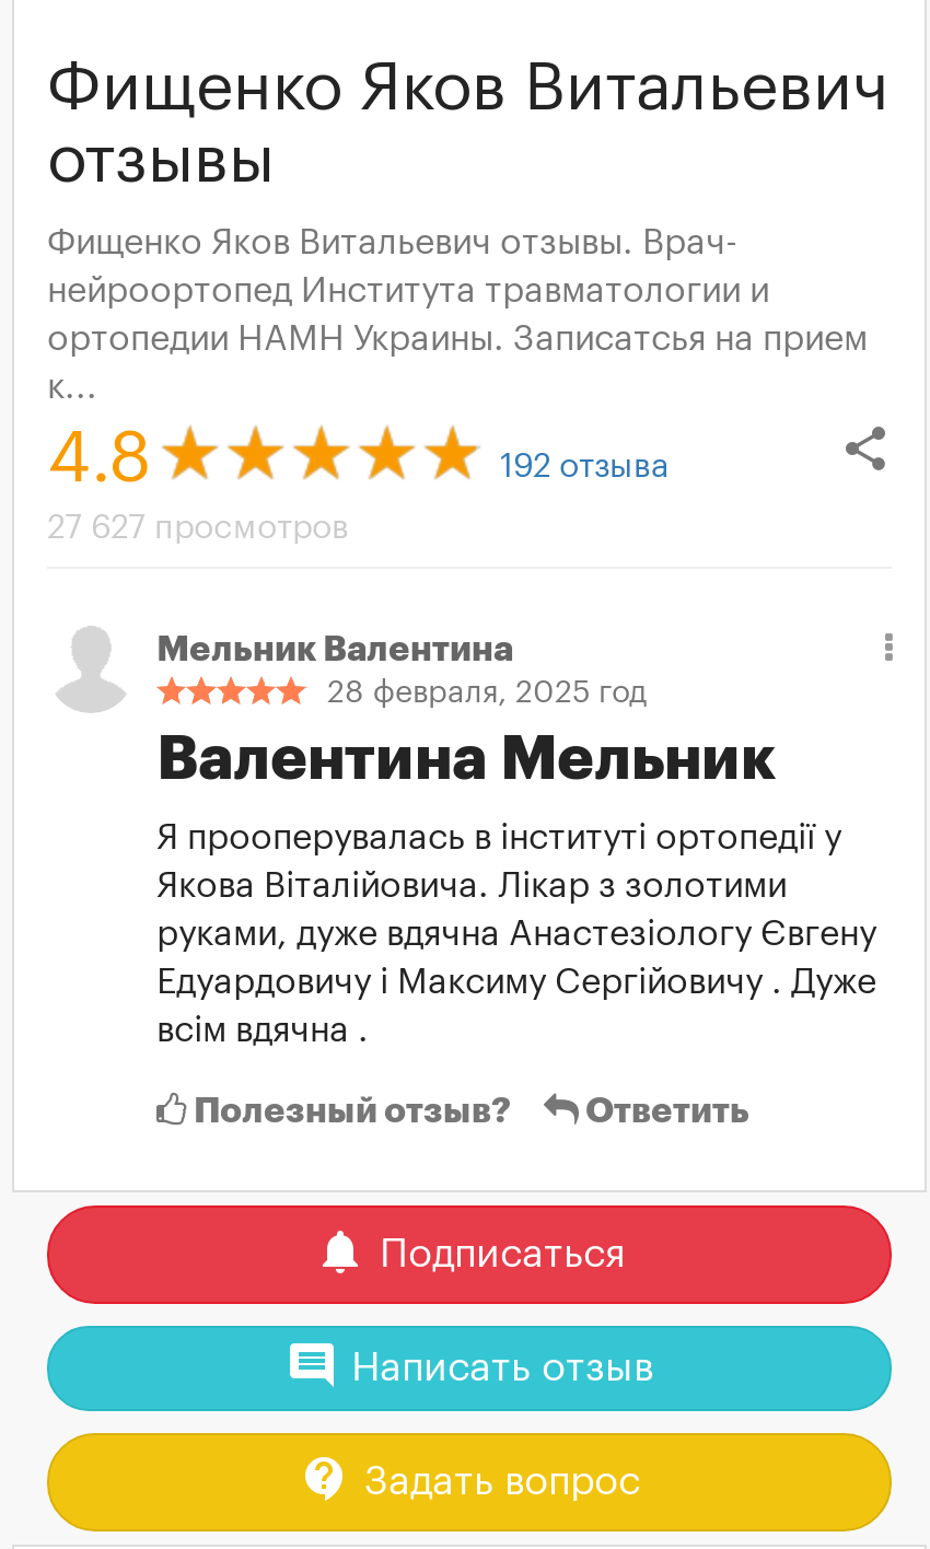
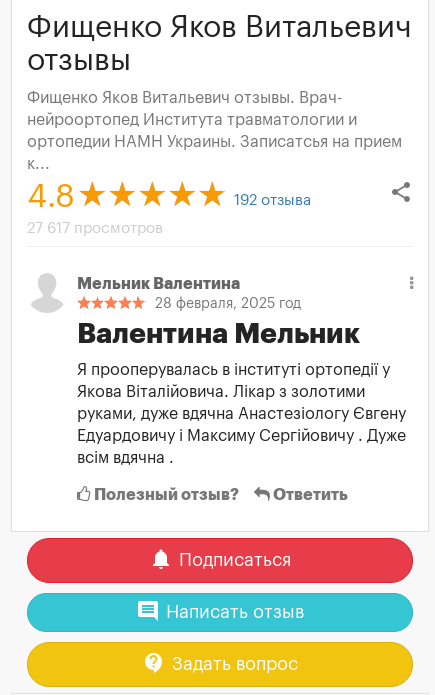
[47,512,349,545] 27 627 просмотров -> [27,221,163,236] 27 617 просмотров

